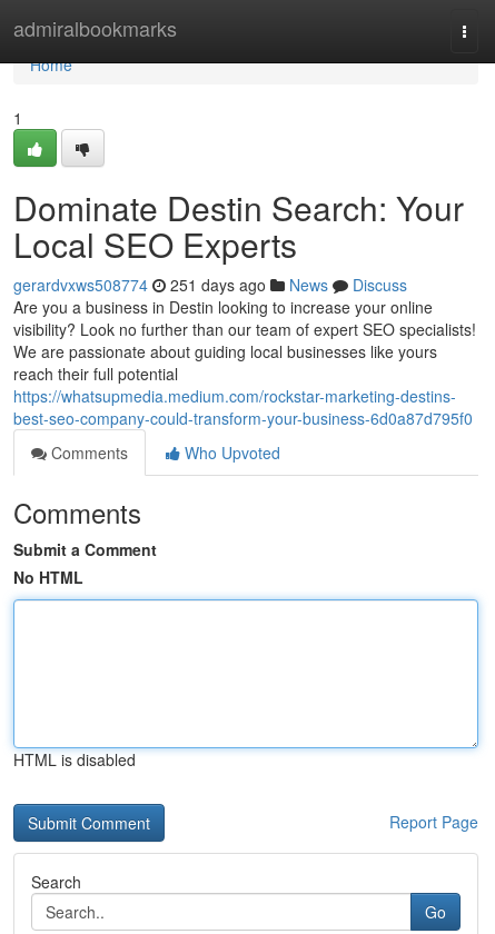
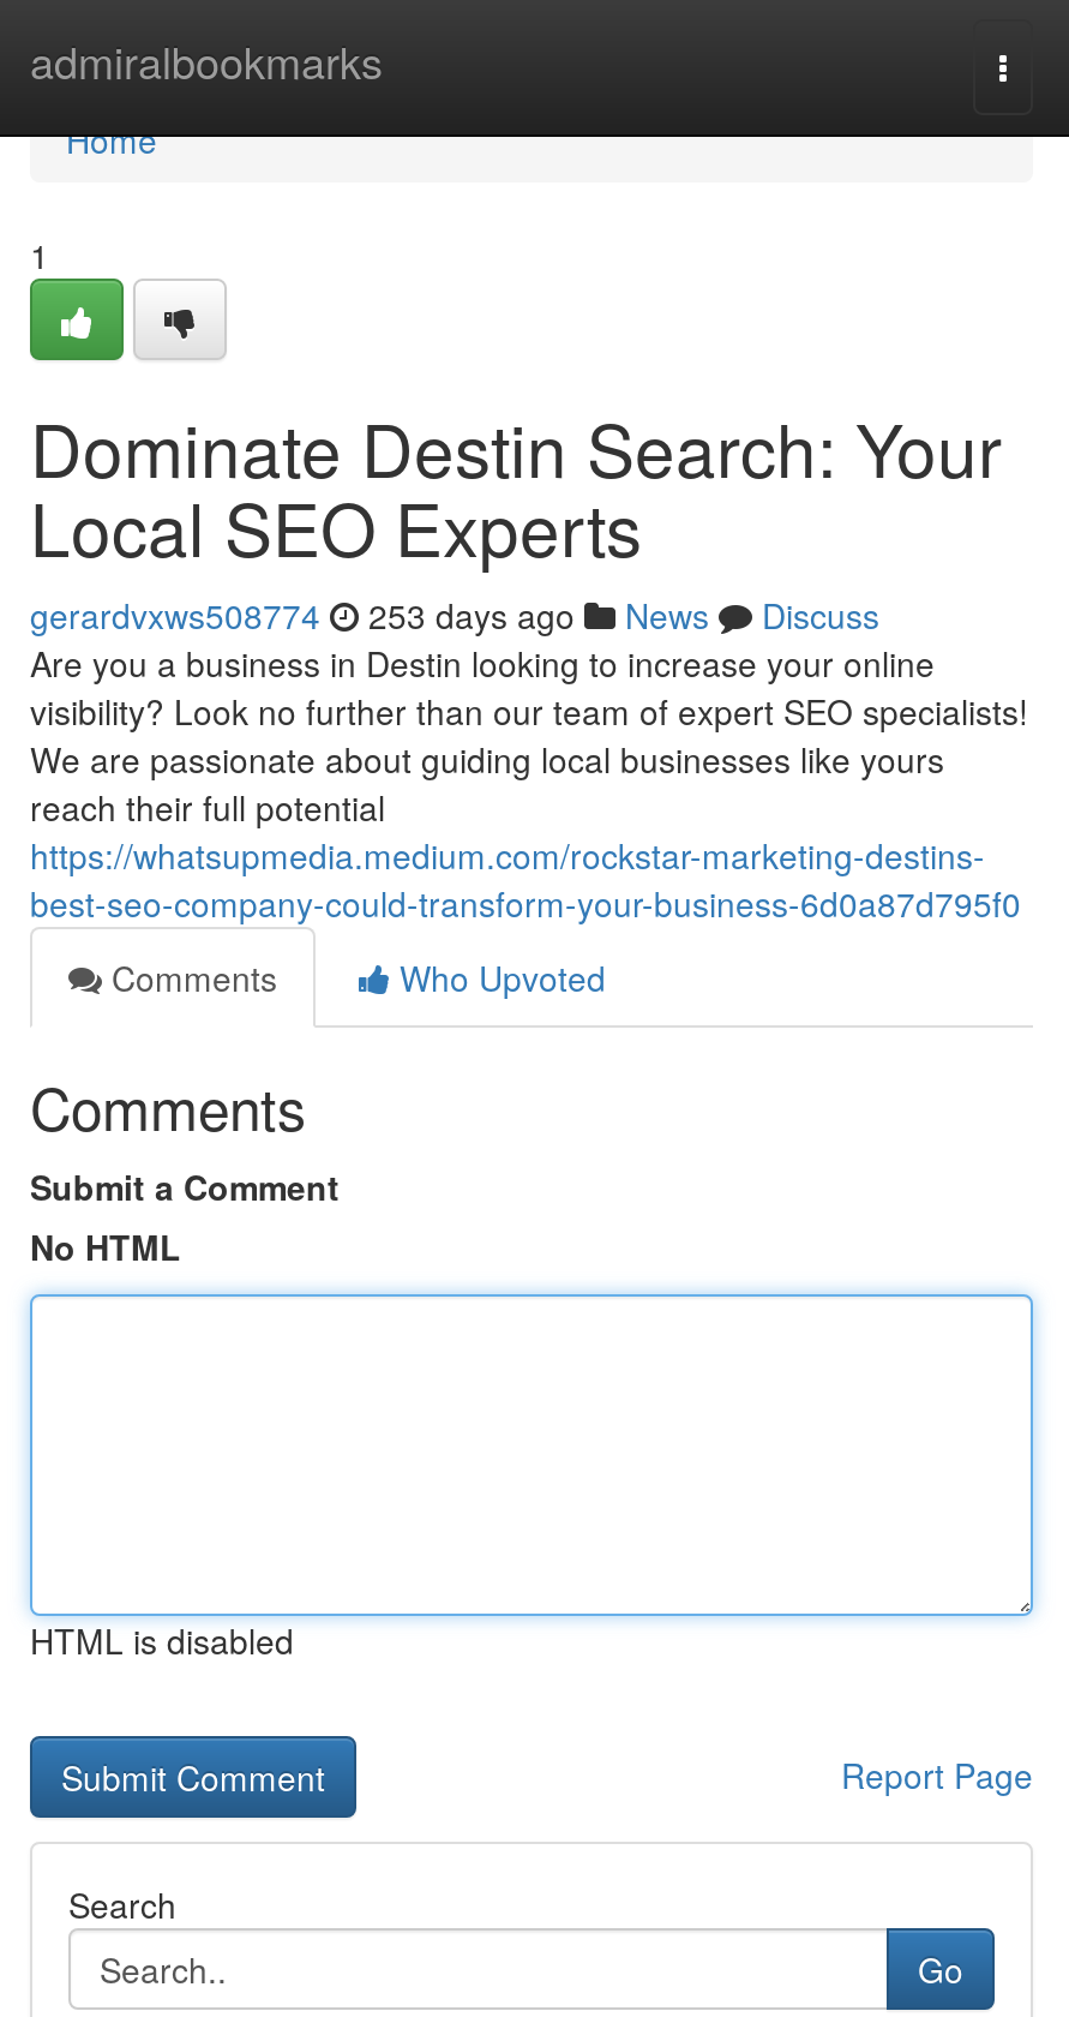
[13,274,407,296] gerardvxws508774 251 days ago News Discuss -> [30,591,879,639] gerardvxws508774 253 days ago News Discuss

